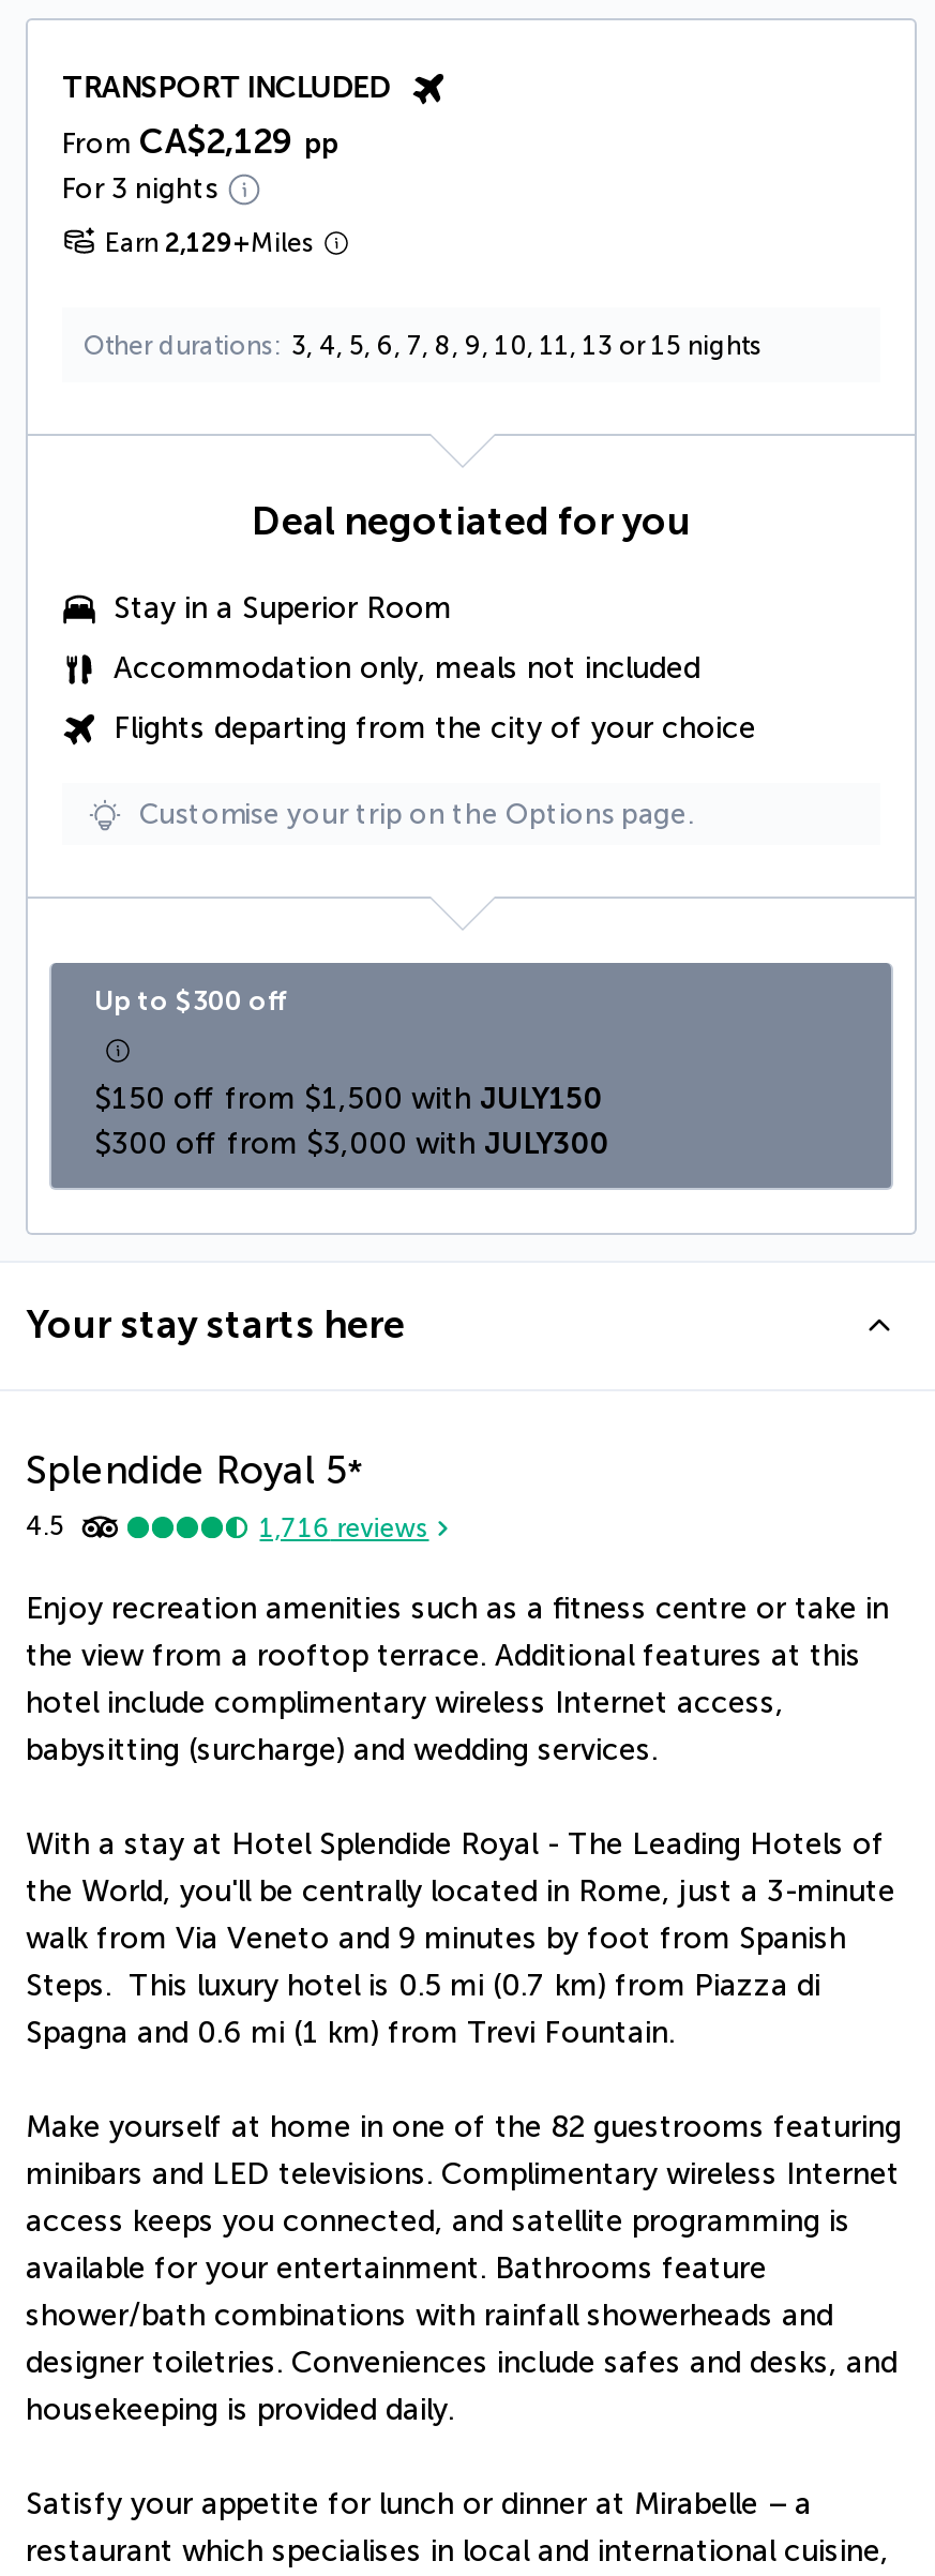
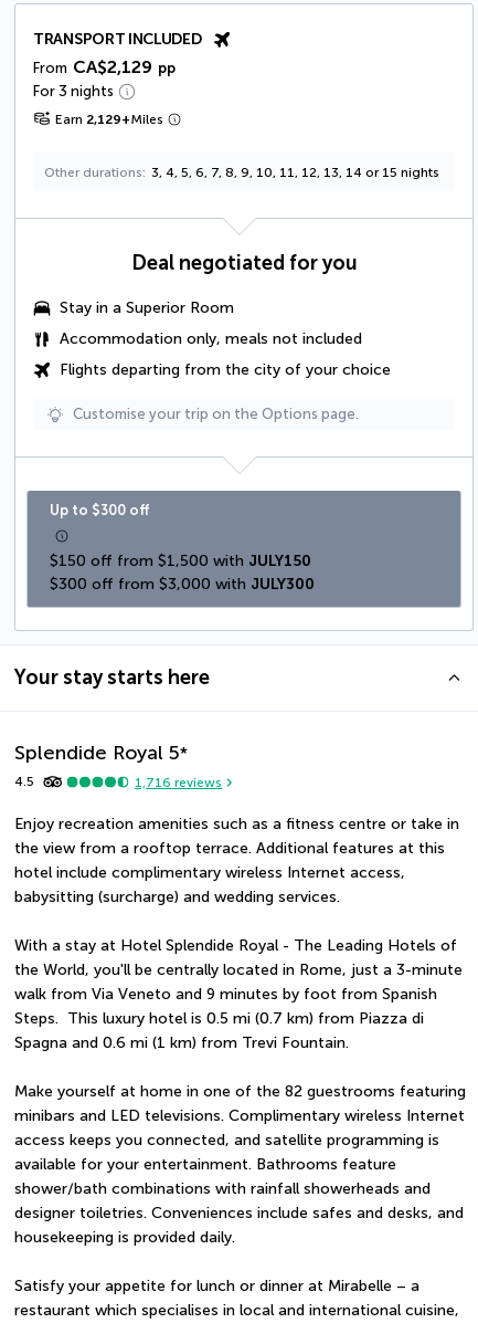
[84,331,763,361] Other durations 3, 4, 5, 6, 7, 8, 9, 10, 11, 13 or 15 nights -> [44,165,439,180] Other durations 3, 4, 5, 6, 7, 8, 9, 10, 11, 12, 13, 14 or 15 nights

